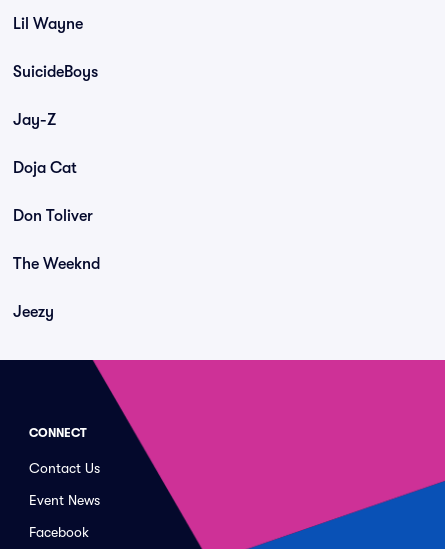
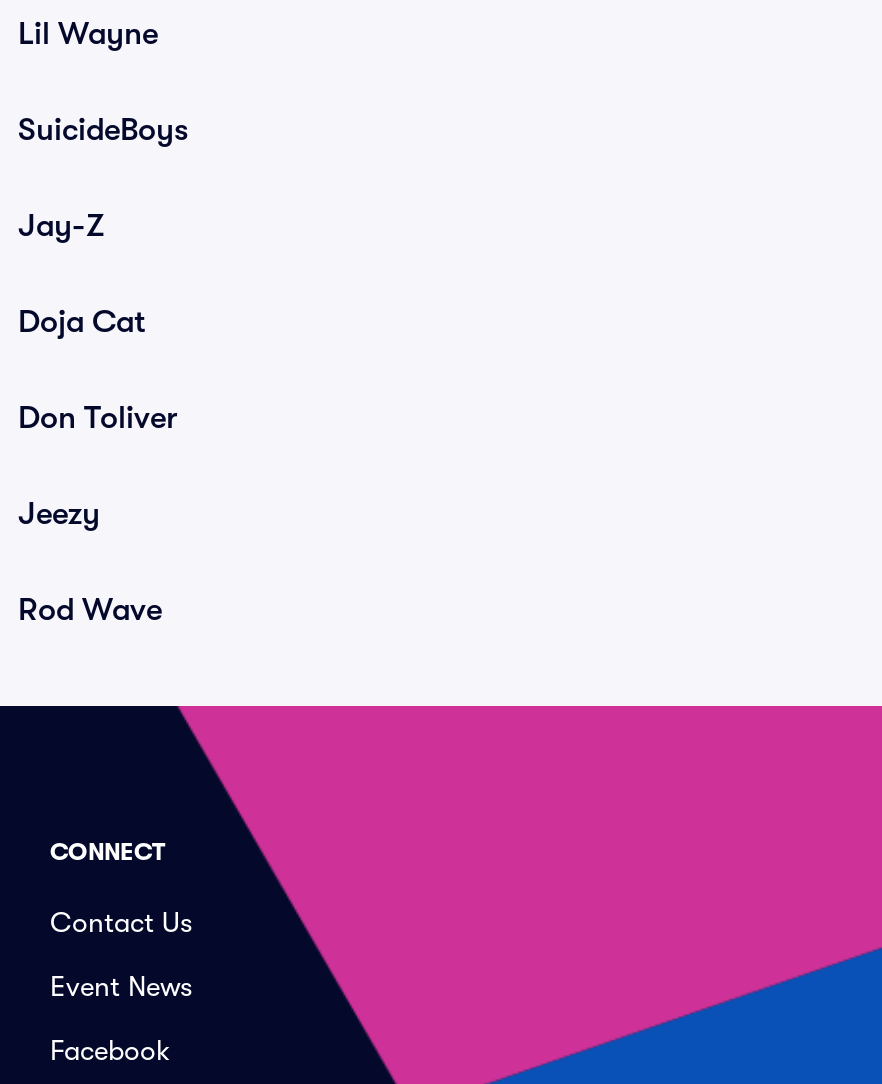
[13,255,100,273] The Weeknd -> none
moved [13,303,54,321] -> [18,496,100,532]: Jeezy
none -> [18,592,162,628] Rod Wave

